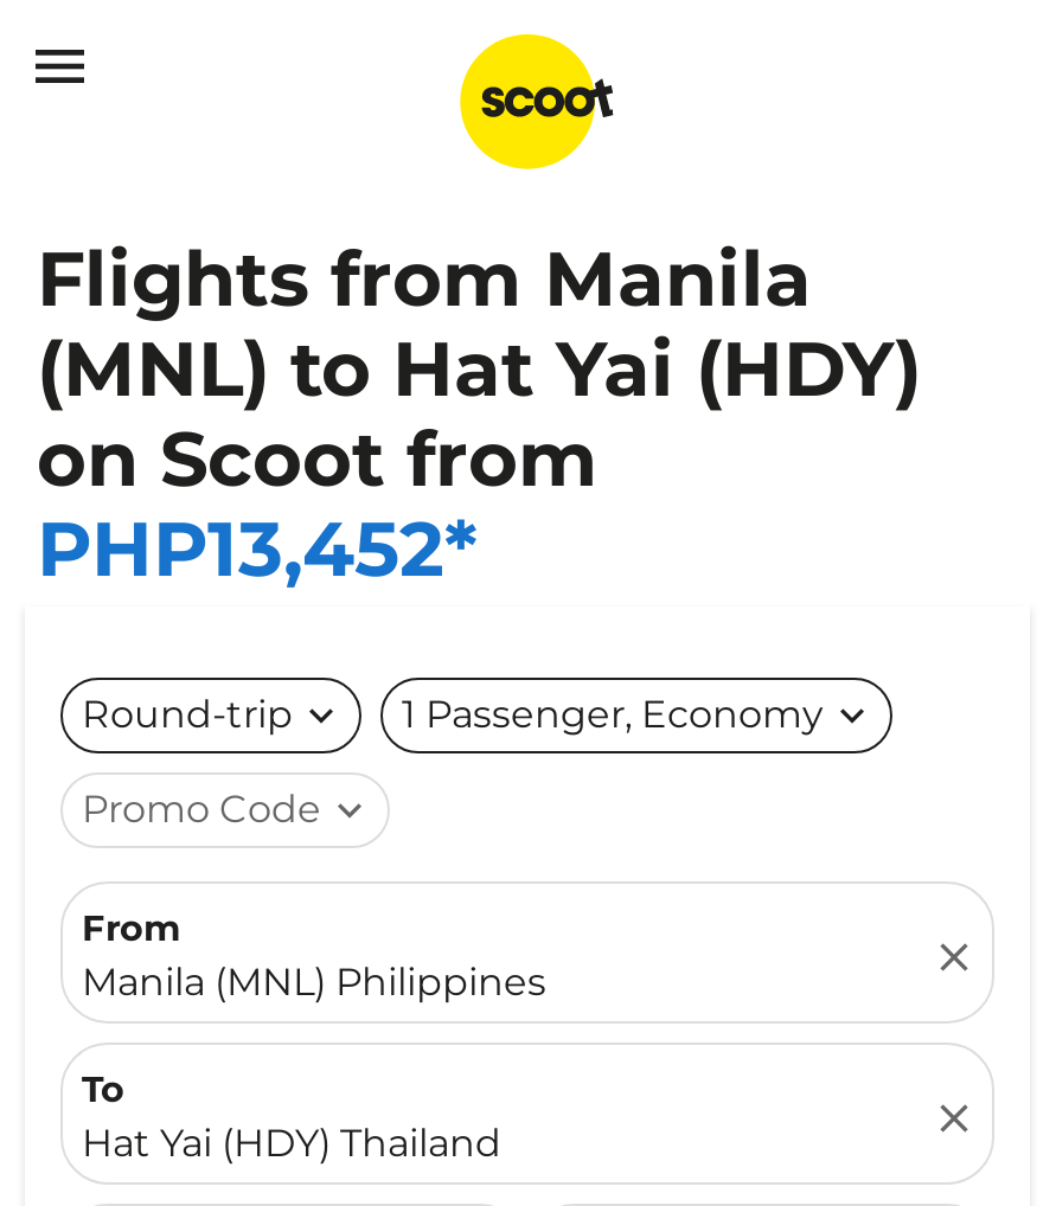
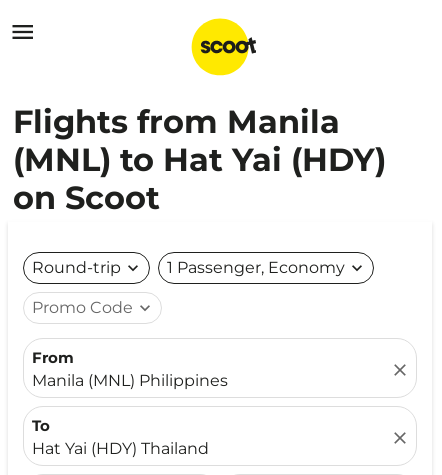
[37,412,599,595] on Scoot from | PHP13,452* -> [13,178,160,217] on Scoot

